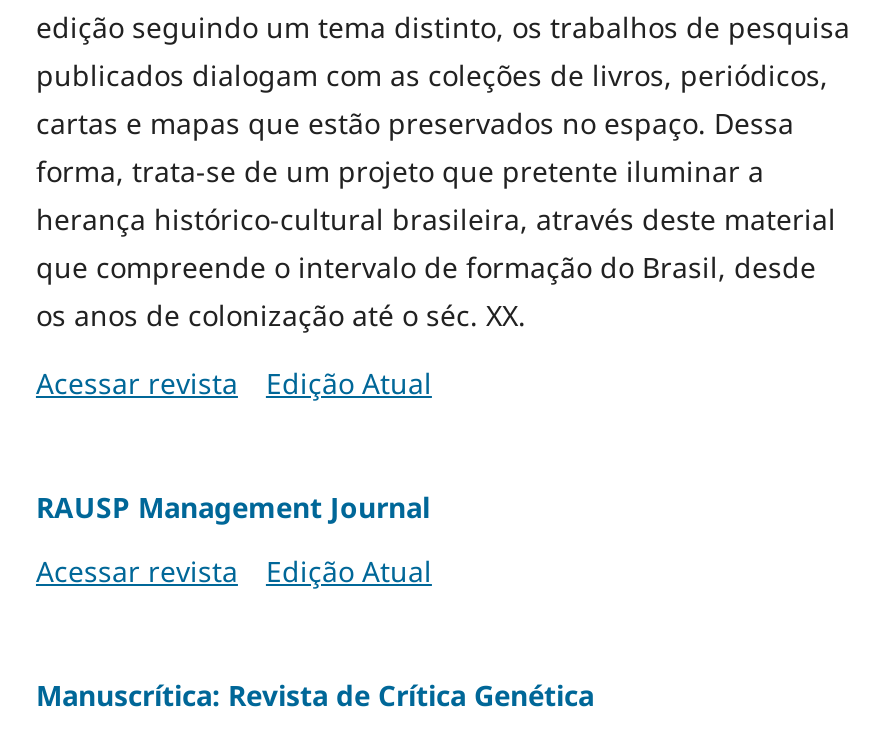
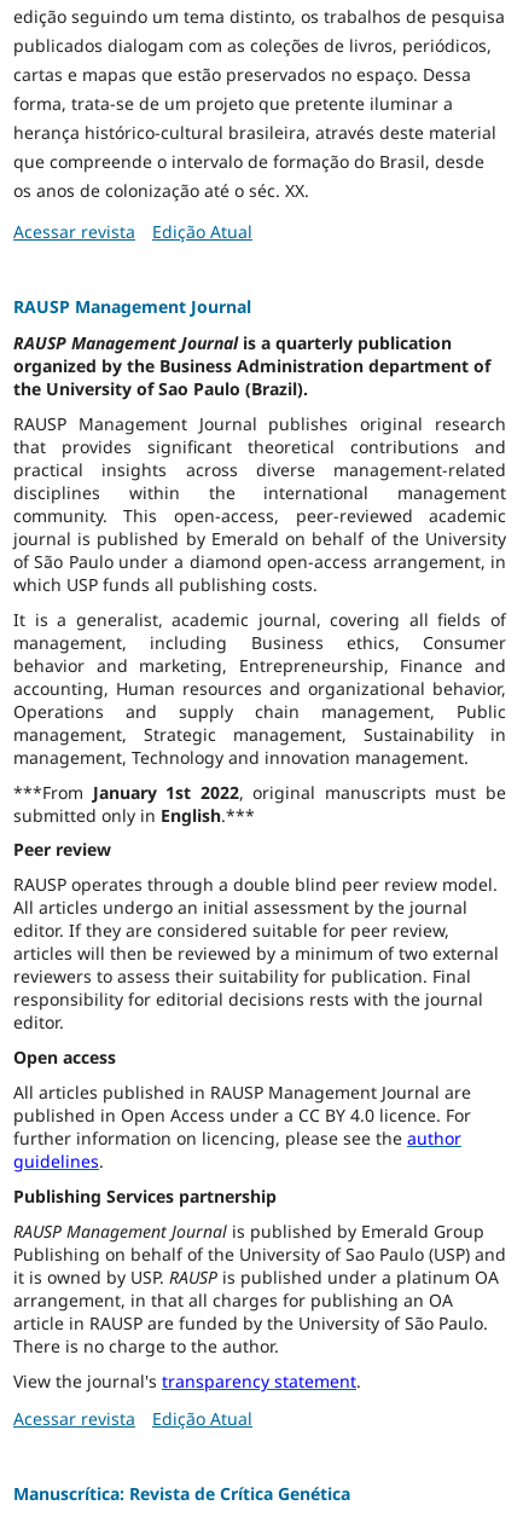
none -> [13,331,506,1393] RAUSP Management Journal is a quarterly publication | organized by the Business Administration department of | the University of Sao Paulo (Brazil). | RAUSP Management Journal publishes original research | that provides significant theoretical contributions and | practical insights across diverse management-related | disciplines within the international management | community. This open-access, peer-reviewed academic | journal is published by Emerald on behalf of the University | of São Paulo under a diamond open-access arrangement, in | which USP funds all publishing costs. | It is a generalist, academic journal, covering all fields of | management, including Business ethics, Consumer | behavior and marketing, Entrepreneurship, Finance and | accounting, Human resources and organizational behavior, | Operations and supply chain management, Public | management, Strategic management, Sustainability in | management, Technology and innovation management. | ***From January 1st 2022, original manuscripts must be | submitted only in English.*** | Peer review | RAUSP operates through a double blind peer review model. | All articles undergo an initial assessment by the journal | editor. If they are considered suitable for peer review, | articles will then be reviewed by a minimum of two external | reviewers to assess their suitability for publication. Final | responsibility for editorial decisions rests with the journal | editor. | Open access | All articles published in RAUSP Management Journal are | published in Open Access under a CC BY 4.0 licence. For | further information on licencing, please see the author | guidelines. | Publishing Services partnership | RAUSP Management Journal is published by Emerald Group | Publishing on behalf of the University of Sao Paulo (USP) and | it is owned by USP. RAUSP is published under a platinum OA | arrangement, in that all charges for publishing an OA | article in RAUSP are funded by the University of São Paulo. | There is no charge to the author. | View the journal's transparency statement.

